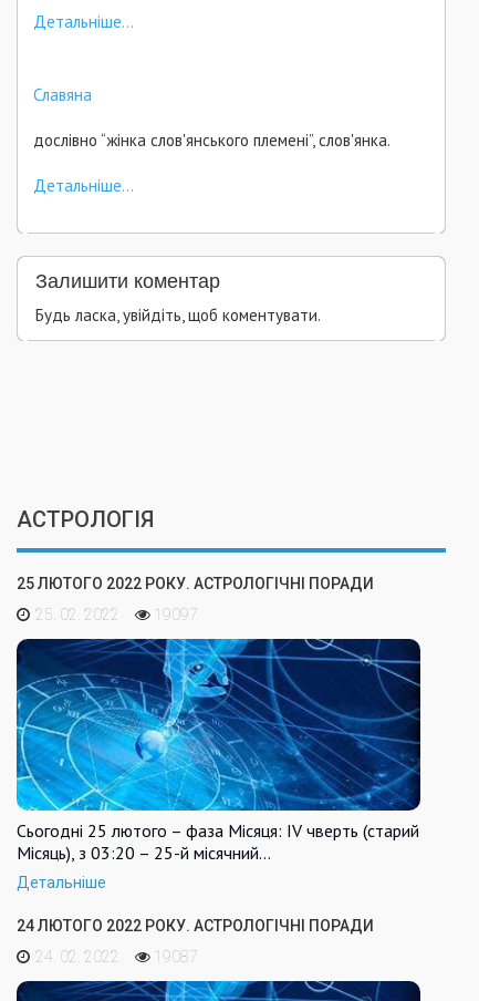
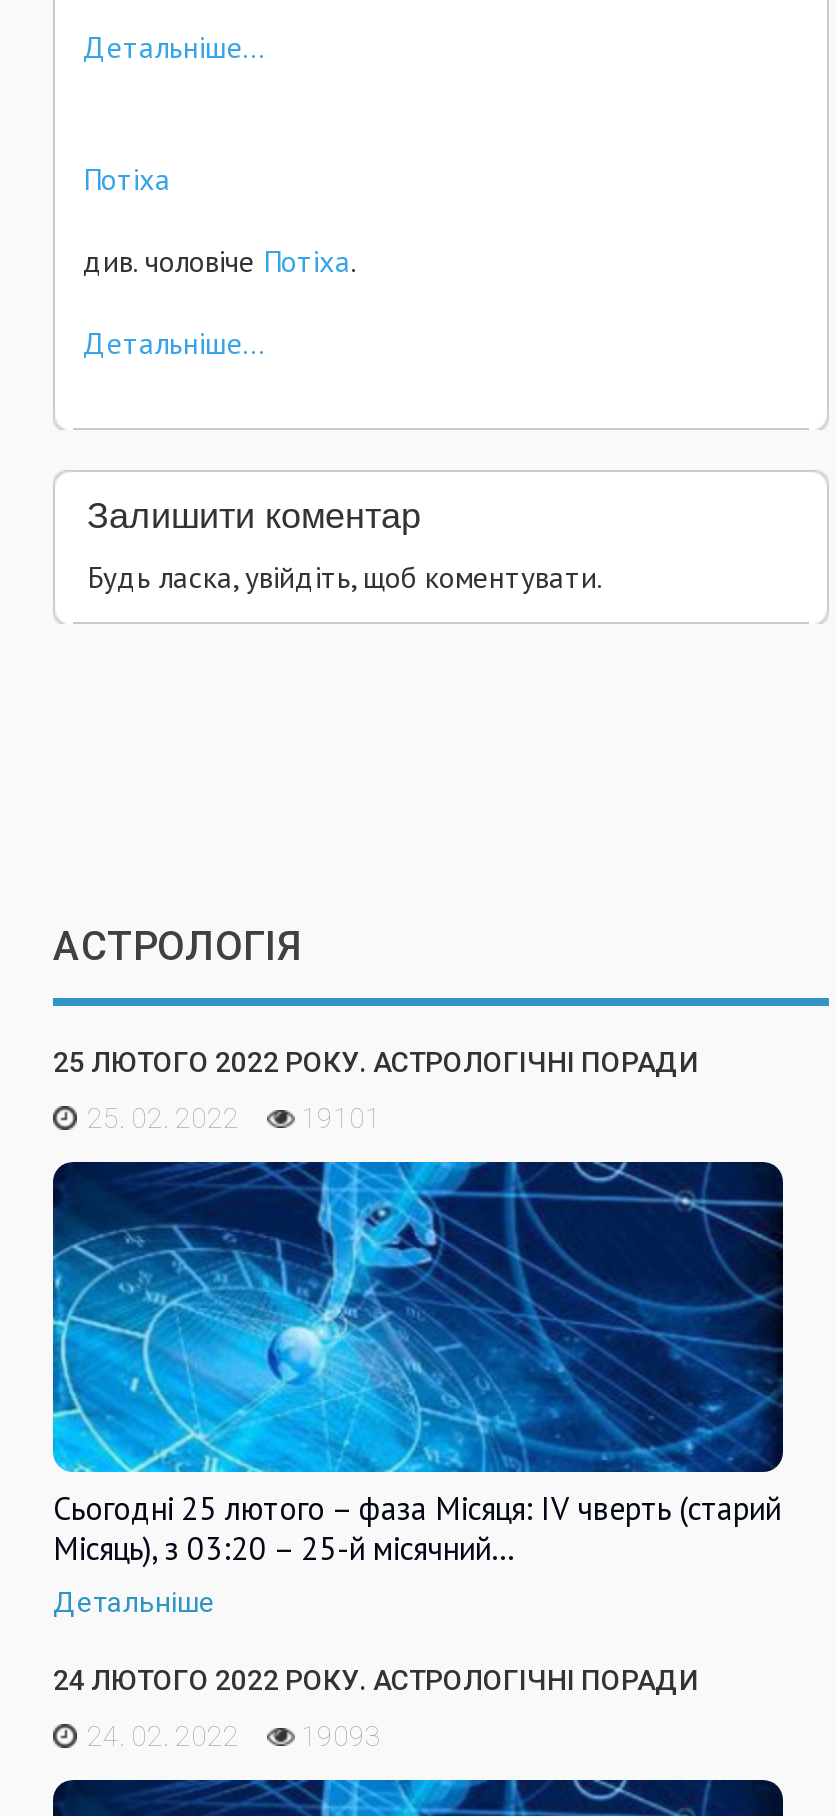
[33,84,92,105] Славяна -> [83,160,171,198] Потіха
[33,130,391,151] дослівно “жінка слов'янського племені”, слов'янка. -> [83,242,357,280] див. чоловіче Потіха.
[35,606,198,623] 25. 02. 2022 19097 -> [87,1102,381,1134] 25. 02. 2022 19101
[35,948,198,966] 24. 02. 2022 19087 -> [87,1720,381,1752] 24. 02. 2022 19093

